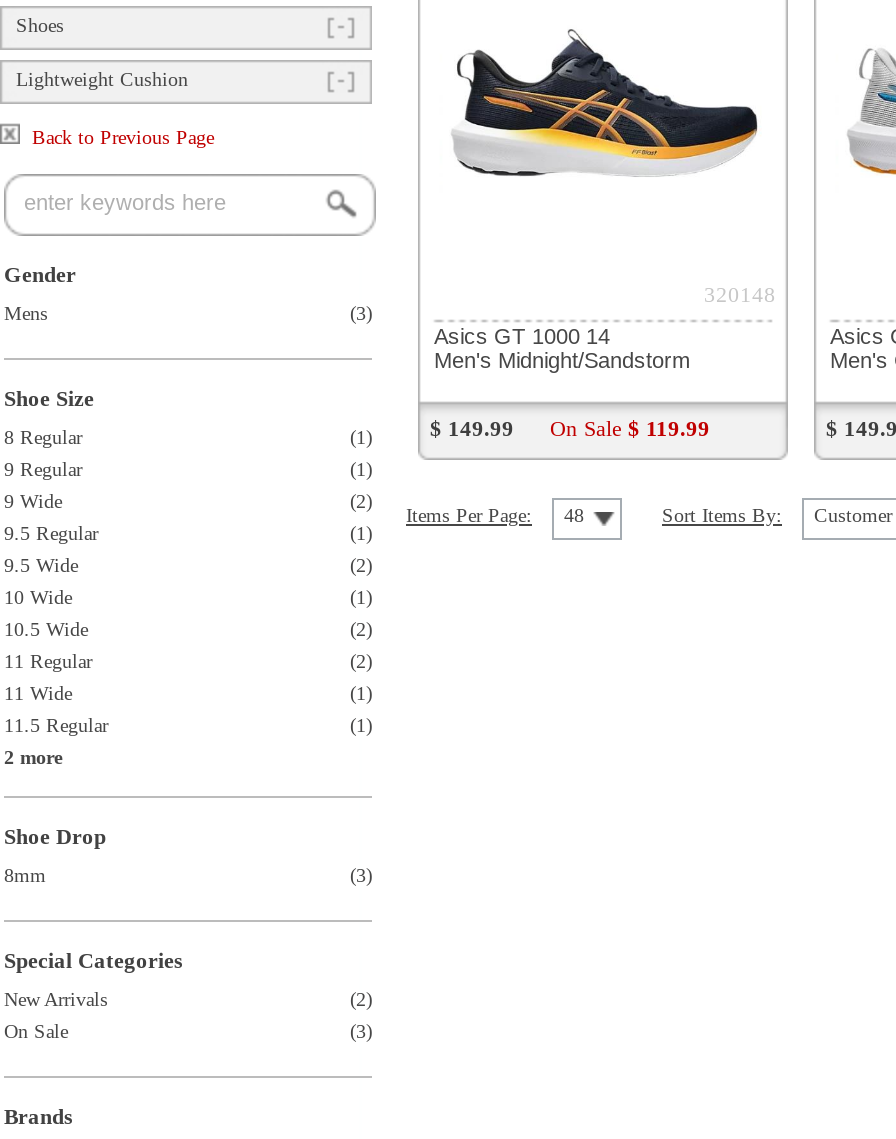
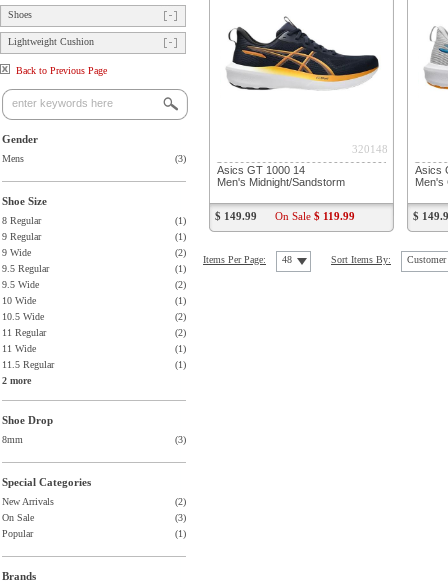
none -> [2,528,186,539] Popular | (1)

